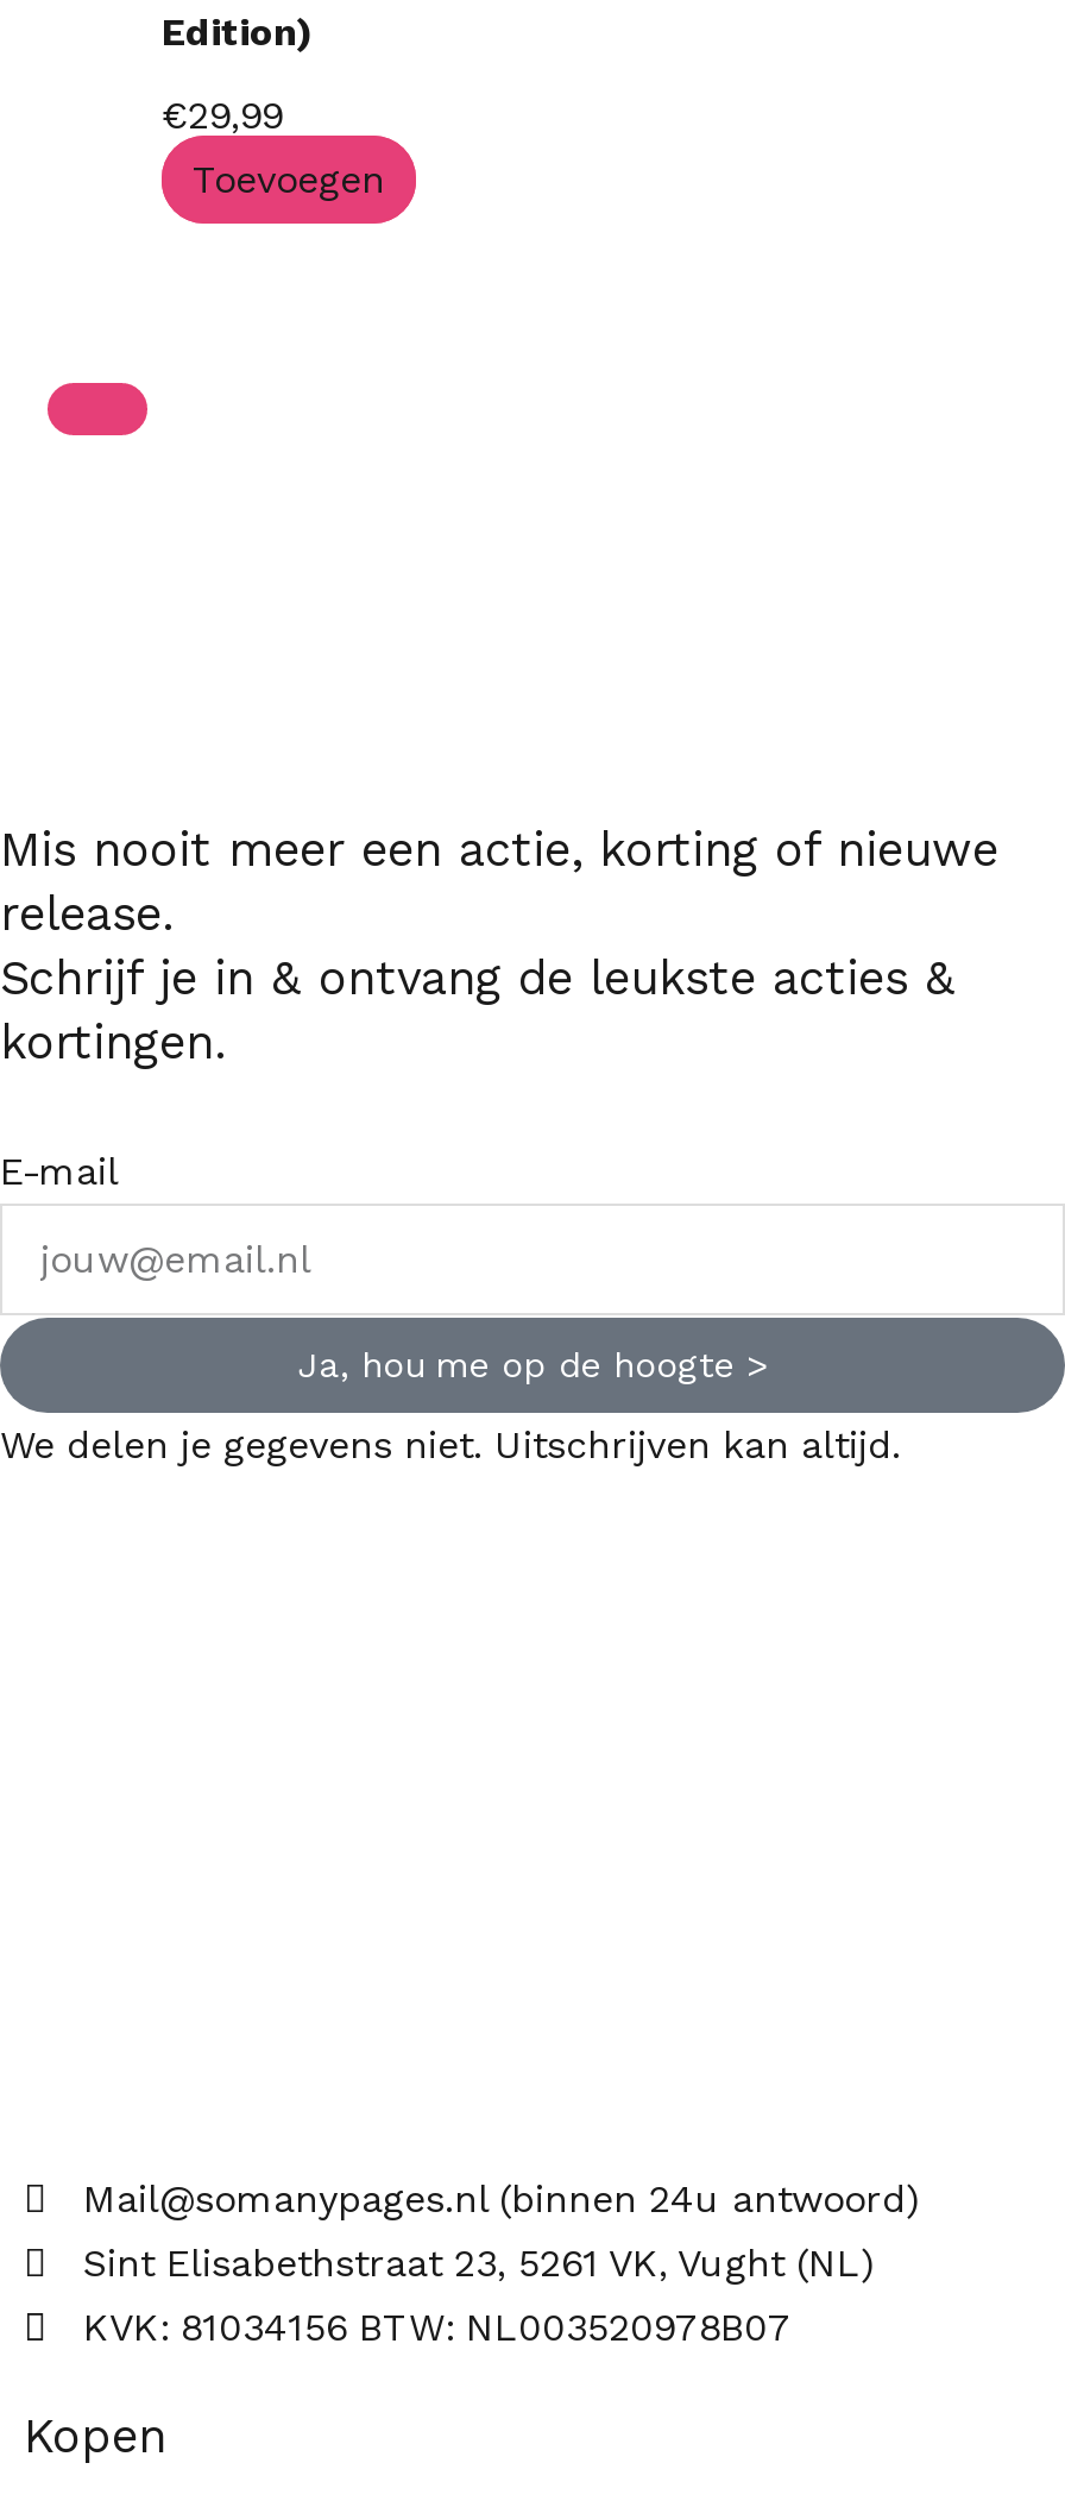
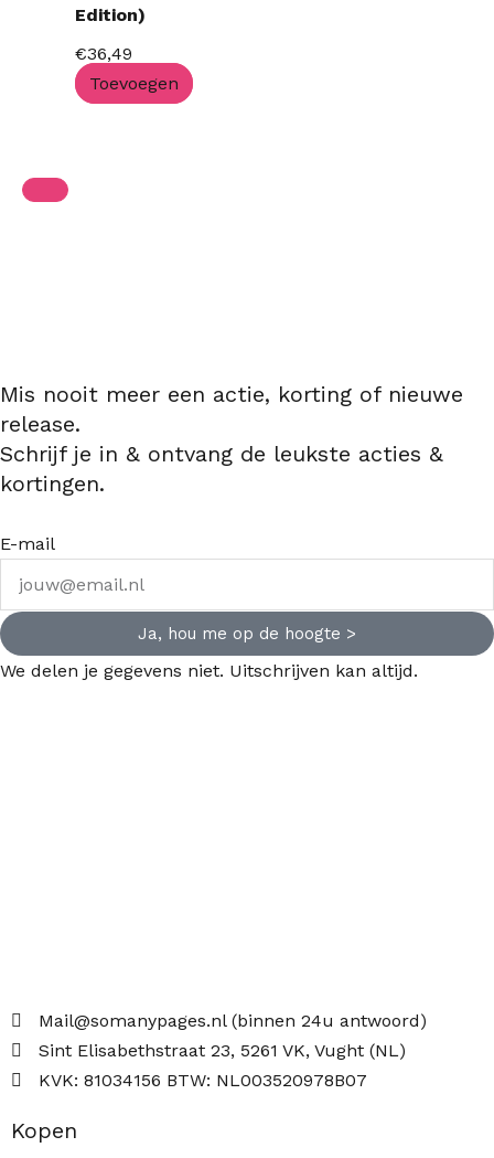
[162,93,283,138] €29,99 -> [75,43,132,64] €36,49

